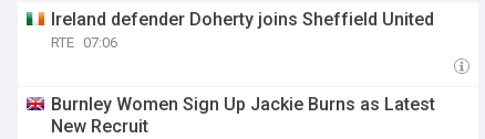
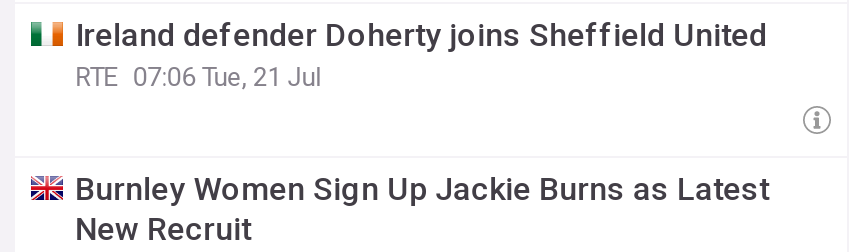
[51,34,117,51] RTE 07:06 -> [75,62,321,92] RTE 07:06 Tue, 21 Jul

